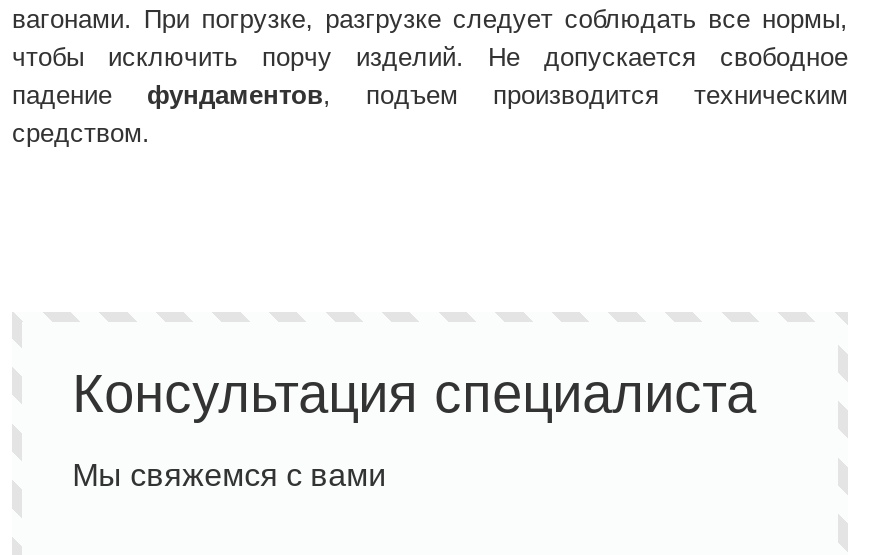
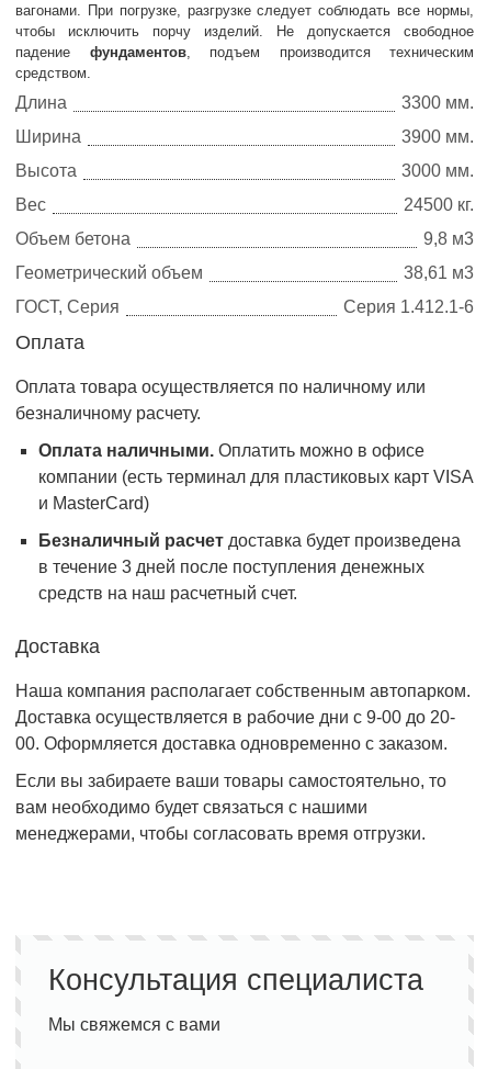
none -> [15,93,474,843] Длина | 3300 мм. | Ширина | 3900 мм. | Высота | 3000 мм. | Вес | 24500 кг. | Объем бетона | 9,8 м3 | Геометрический объем | 38,61 м3 | ГОСТ, Серия | Серия 1.412.1-6 | Оплата | Оплата товара осуществляется по наличному или | безналичному расчету. | Оплата наличными. Оплатить можно в офисе | компании (есть терминал для пластиковых карт VISA | и MasterCard) | Безналичный расчет доставка будет произведена | в течение 3 дней после поступления денежных | средств на наш расчетный счет. | Доставка | Наша компания располагает собственным автопарком. | Доставка осуществляется в рабочие дни с 9-00 до 20- | 00. Оформляется доставка одновременно с заказом. | Если вы забираете ваши товары самостоятельно, то | вам необходимо будет связаться с нашими | менеджерами, чтобы согласовать время отгрузки.

